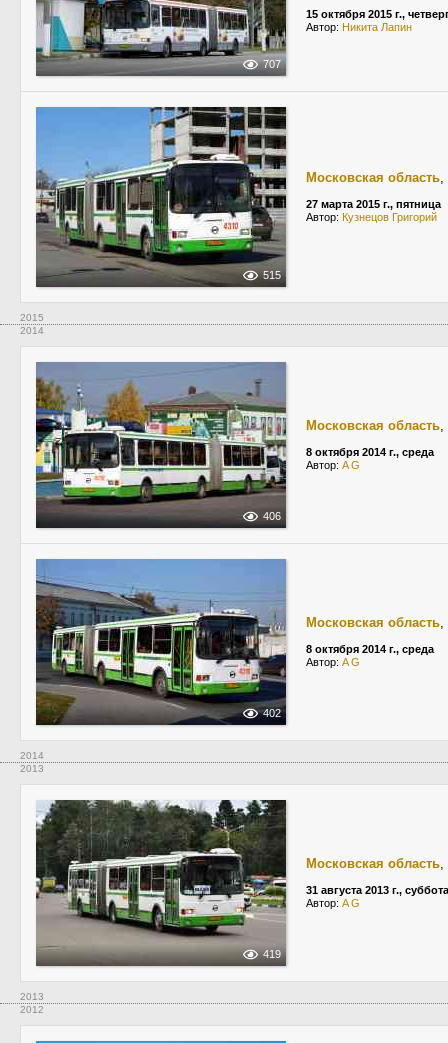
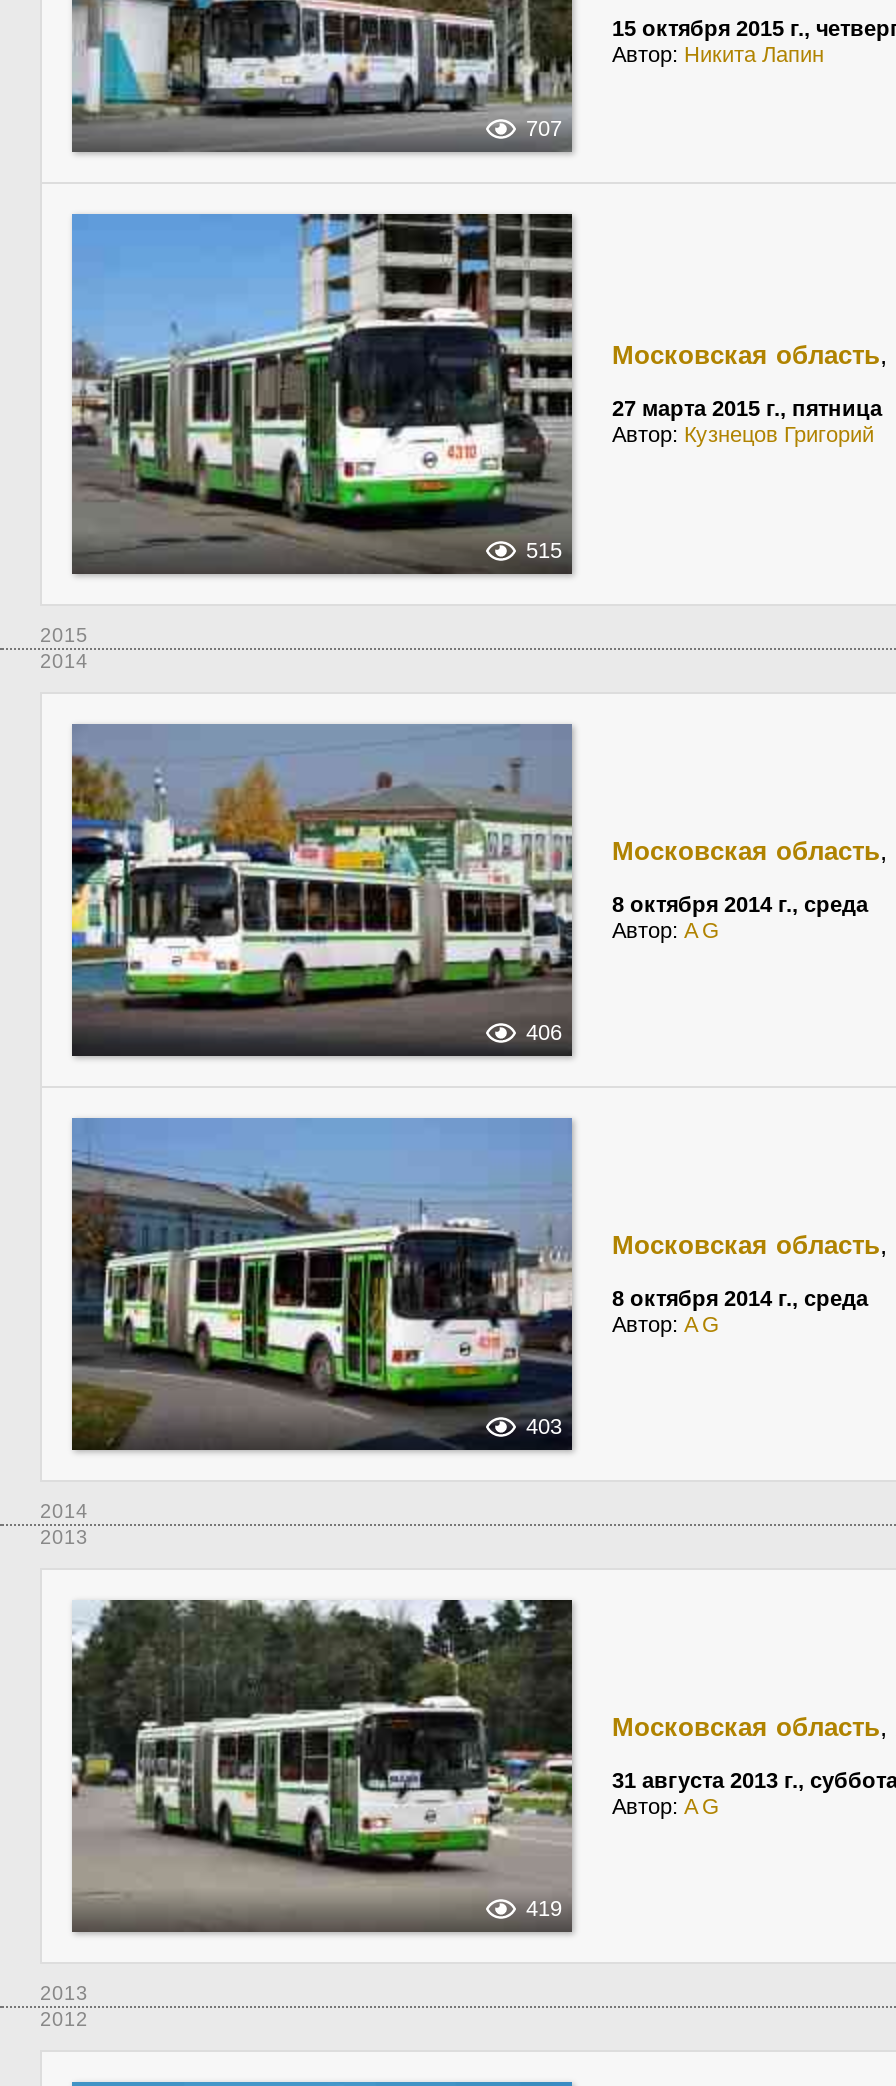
[263,707,281,719] 402 -> [526,1414,562,1438] 403

